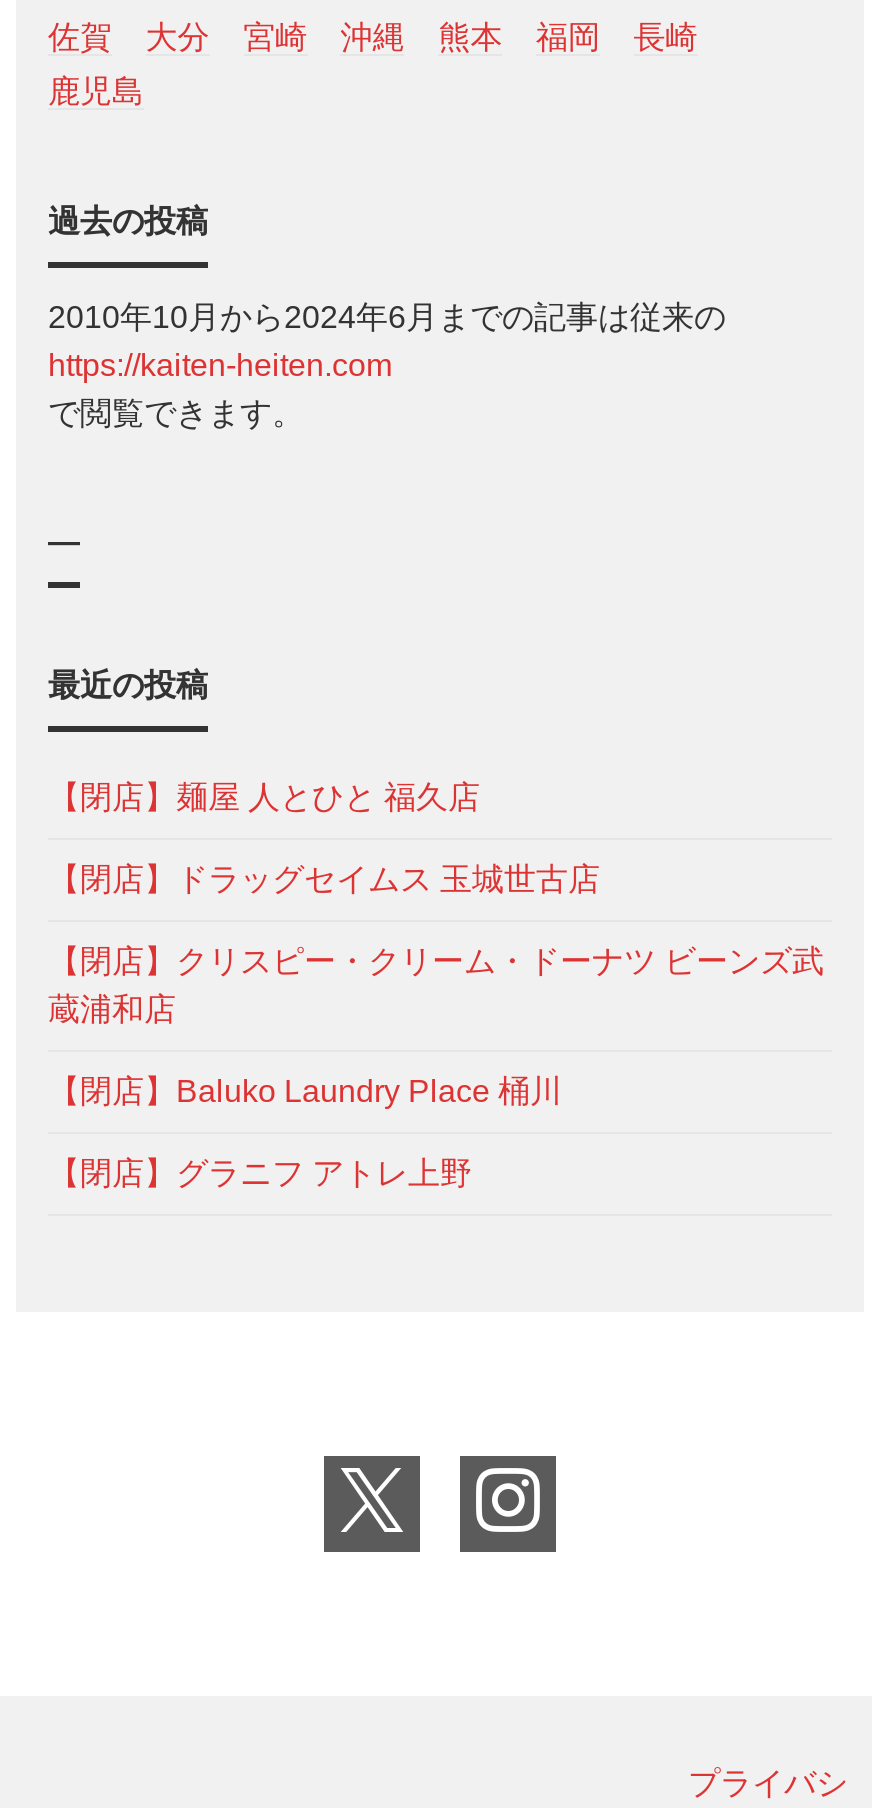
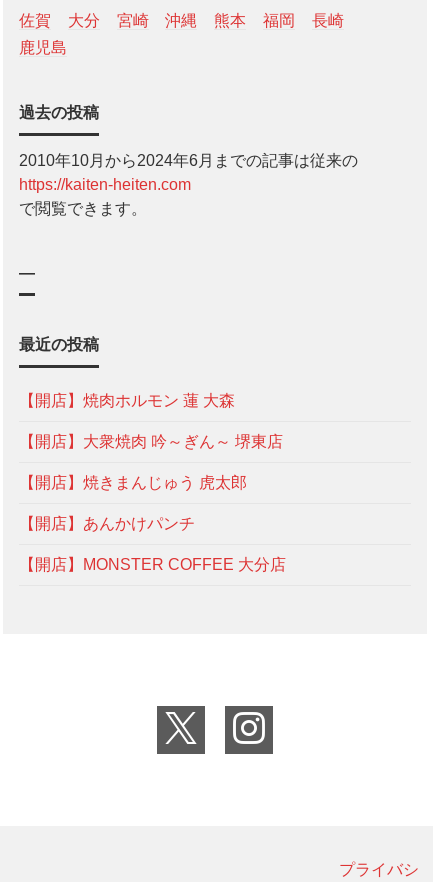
[48,779,480,813] 【閉店】麺屋 人とひと 福久店 -> [19,392,235,409] 【開店】焼肉ホルモン 蓮 大森
[48,861,600,895] 【閉店】ドラッグセイムス 玉城世古店 -> [19,433,283,450] 【開店】大衆焼肉 吟～ぎん～ 堺東店
[48,943,824,1025] 【閉店】クリスピー・クリーム・ドーナツ ビーンズ武 | 蔵浦和店 -> [19,474,247,491] 【開店】焼きまんじゅう 虎太郎
[48,1073,562,1107] 【閉店】Baluko Laundry Place 桶川 -> [19,515,195,532] 【開店】あんかけパンチ
[48,1155,472,1189] 【閉店】グラニフ アトレ上野 -> [19,556,286,573] 【開店】MONSTER COFFEE 大分店

